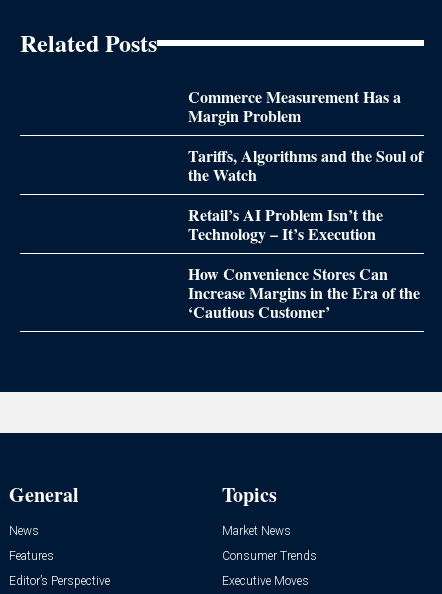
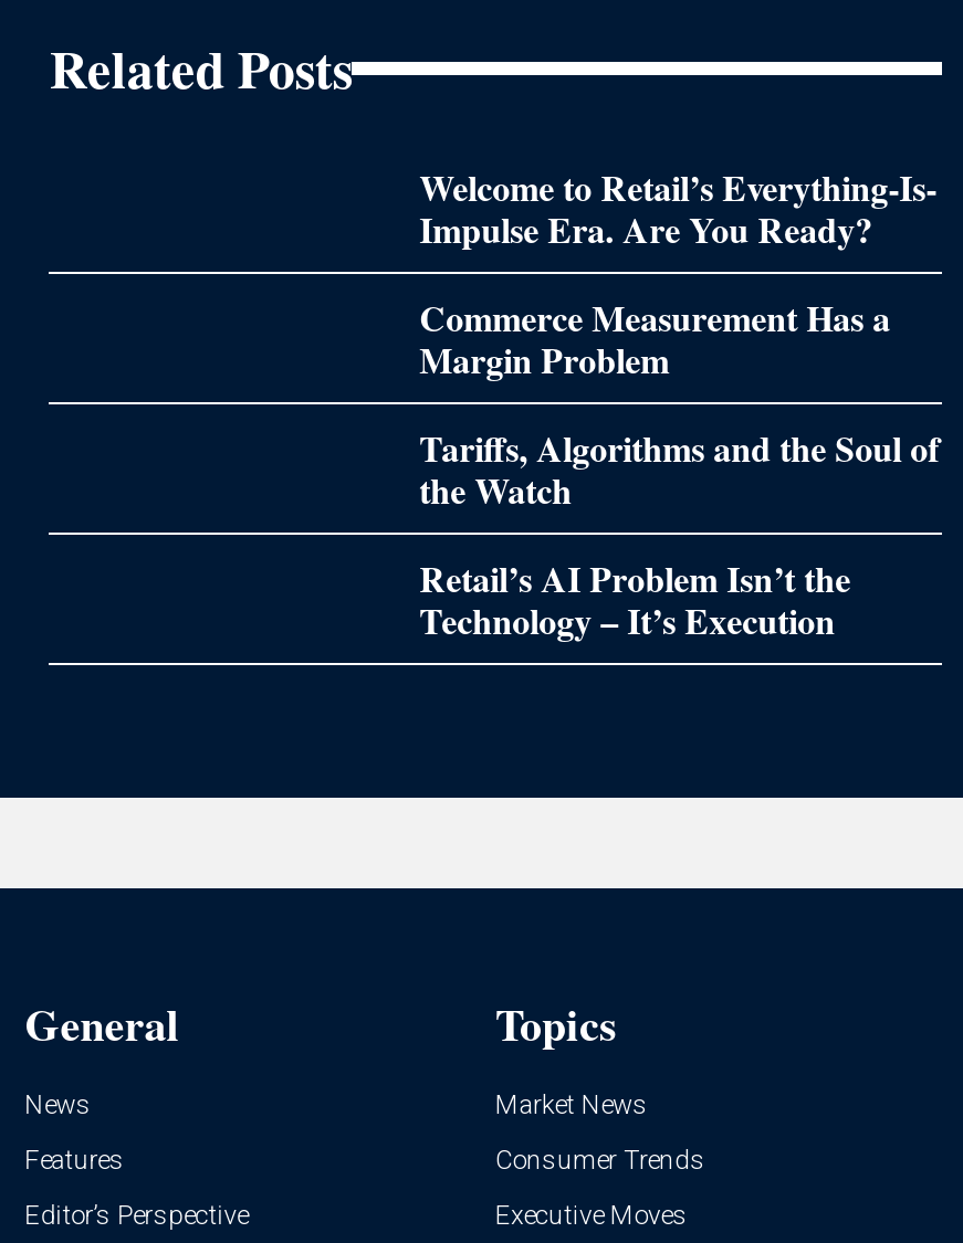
none -> [419,162,937,255] Welcome to Retail’s Everything-Is- | Impulse Era. Are You Ready?
moved [188,85,423,245] -> [419,292,939,646]: Commerce Measurement Has a | Margin Problem | Tariffs, Algorithms and the Soul of | the Watch | Retail’s AI Problem Isn’t the | Technology – It’s Execution
[188,262,420,323] How Convenience Stores Can | Increase Margins in the Era of the | ‘Cautious Customer’ -> none

